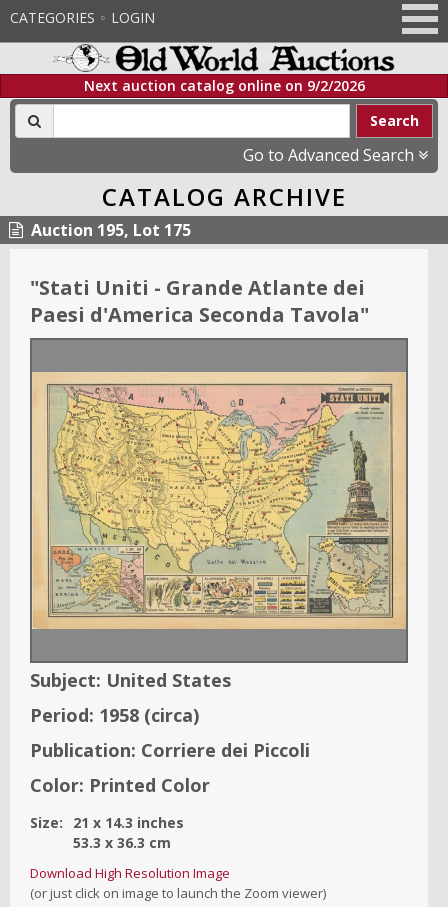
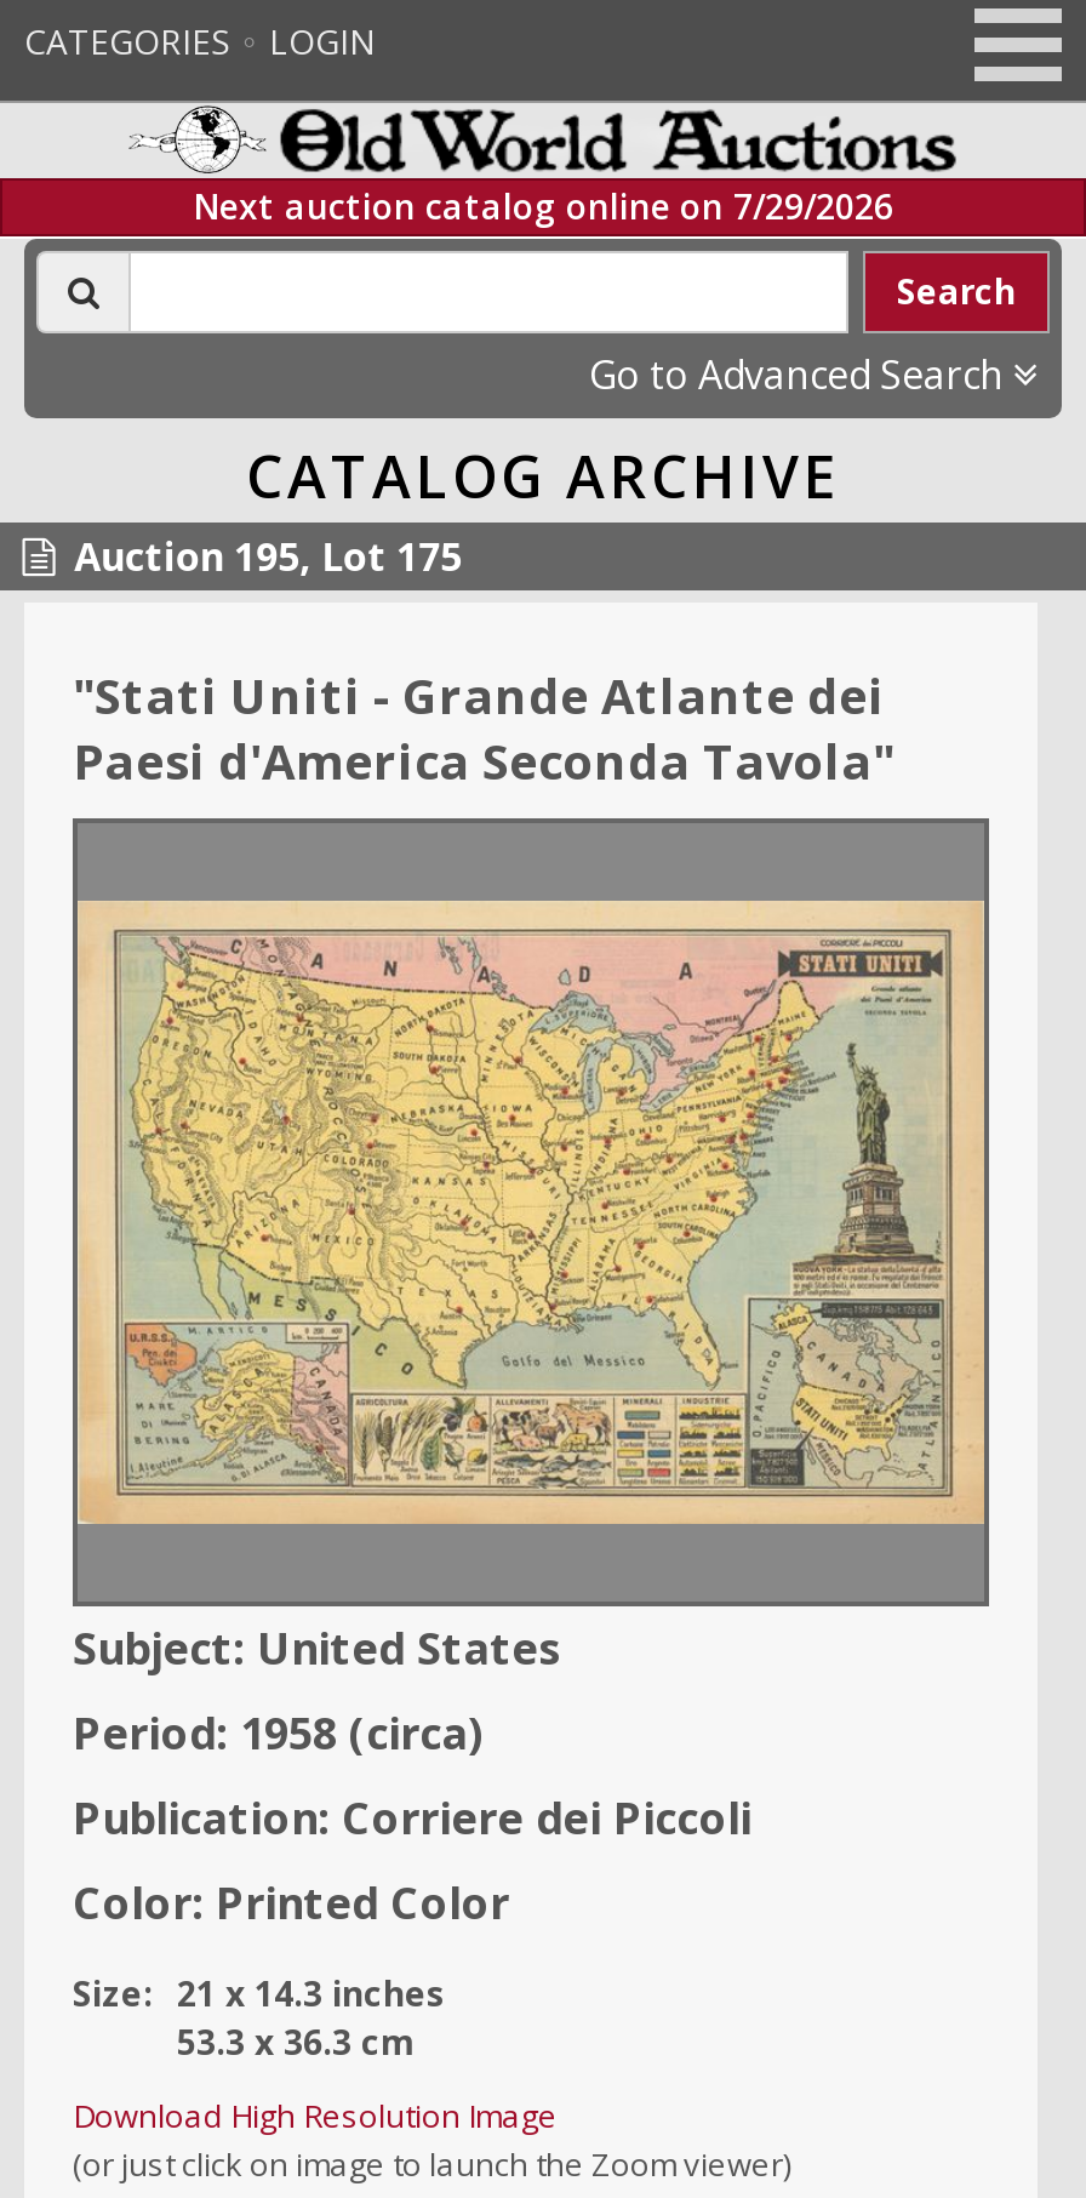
[83,76,364,95] Next auction catalog online on 9/2/2026 -> [193,183,893,229] Next auction catalog online on 7/29/2026

